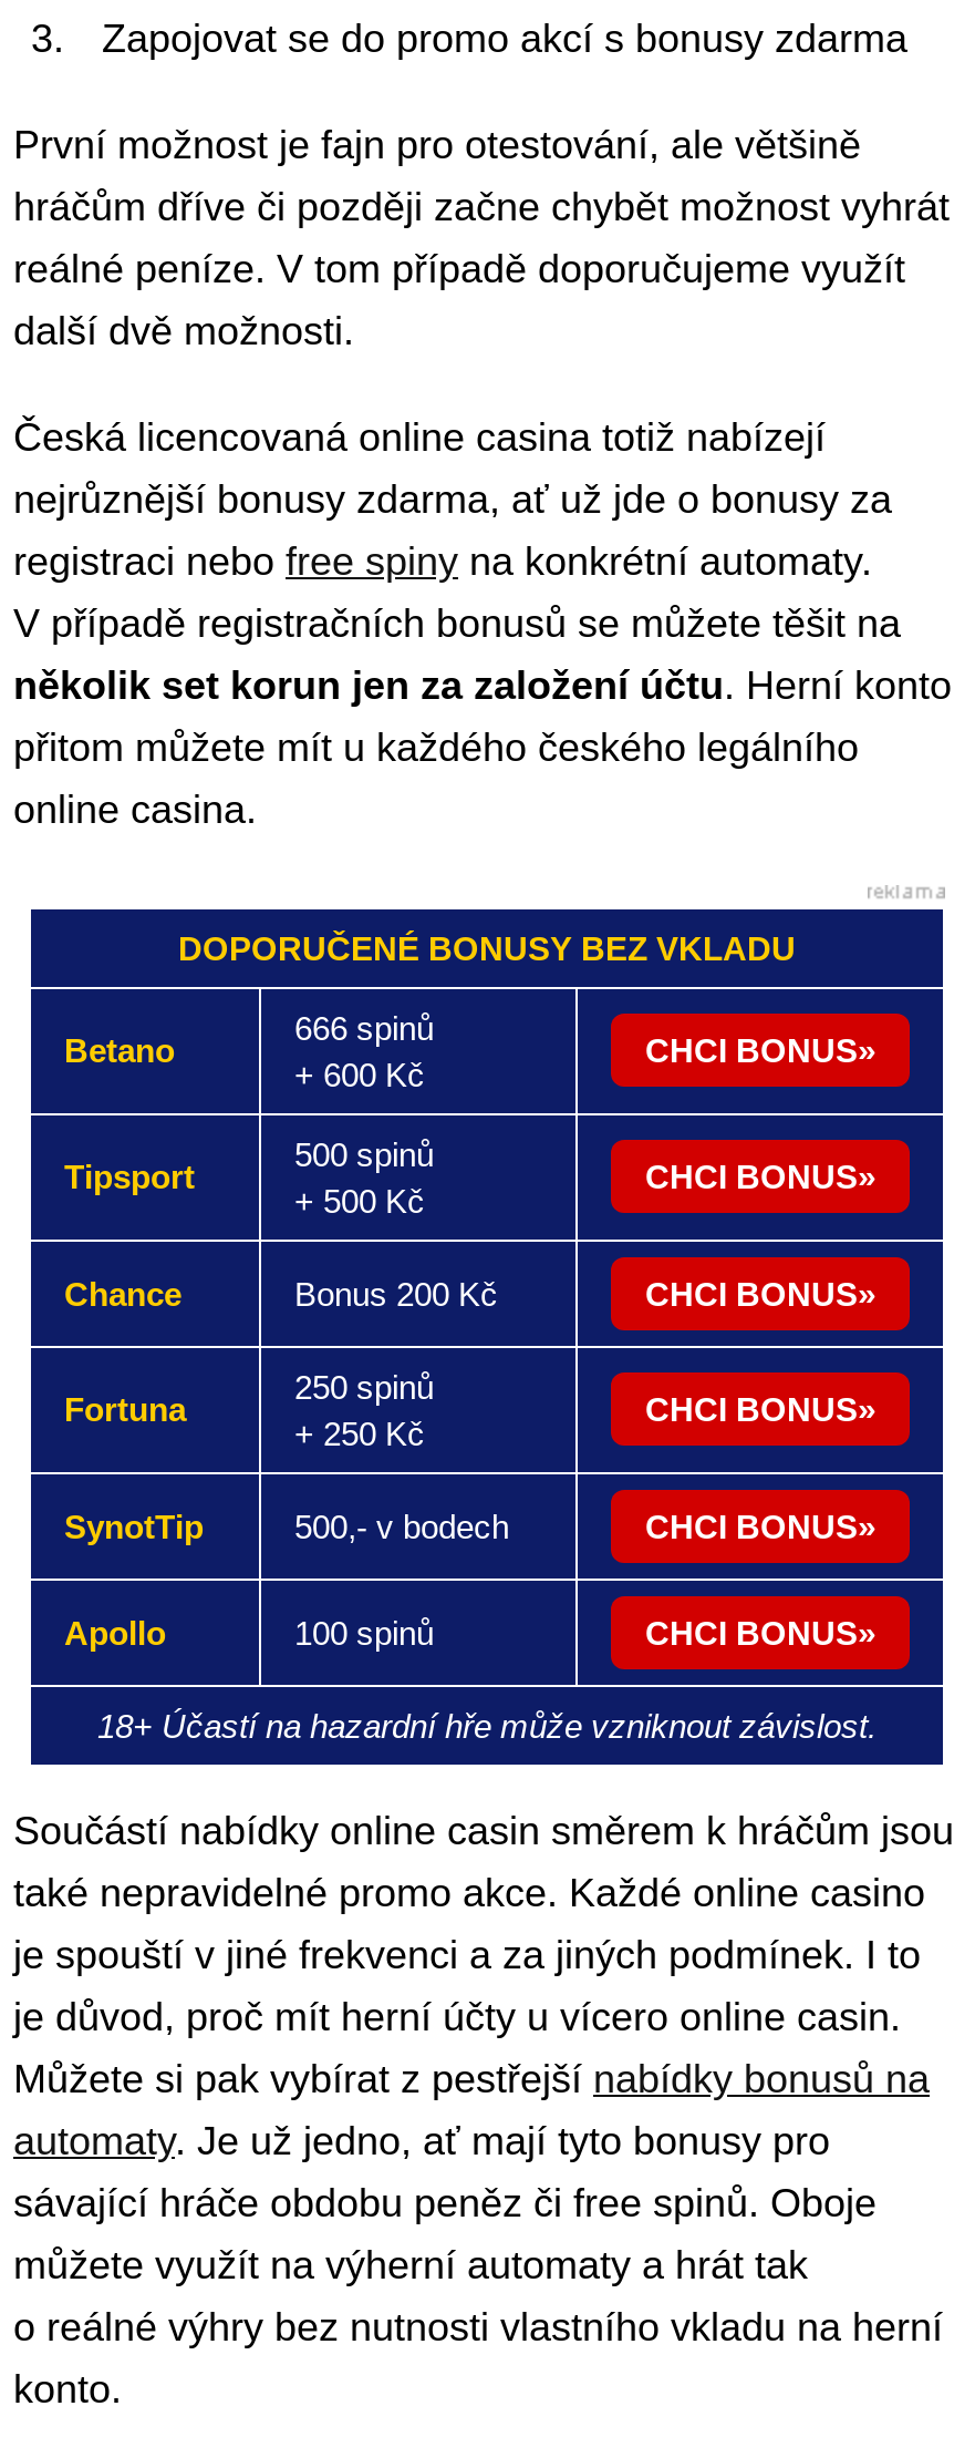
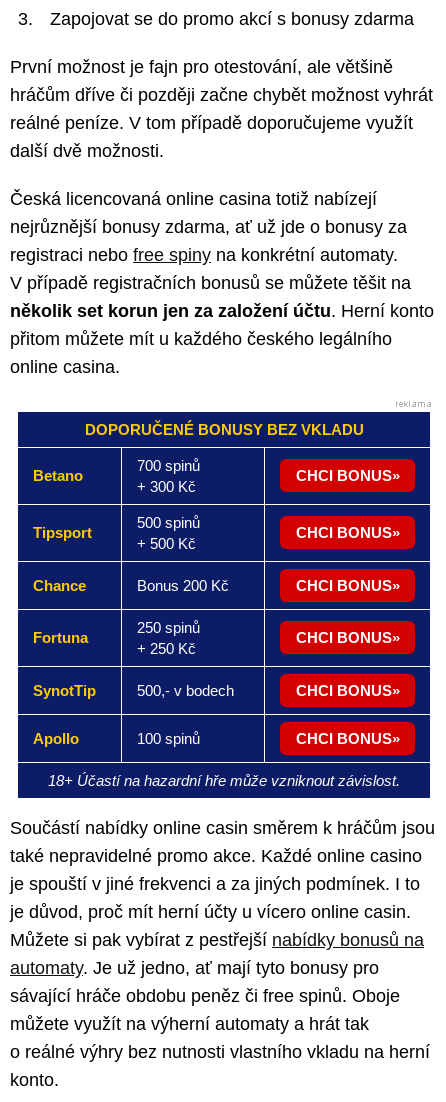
[294,1009,434,1047] 666 spinů -> [137,457,200,474] 700 spinů
[294,1055,425,1093] + 600 Kč -> [137,478,196,495] + 300 Kč

